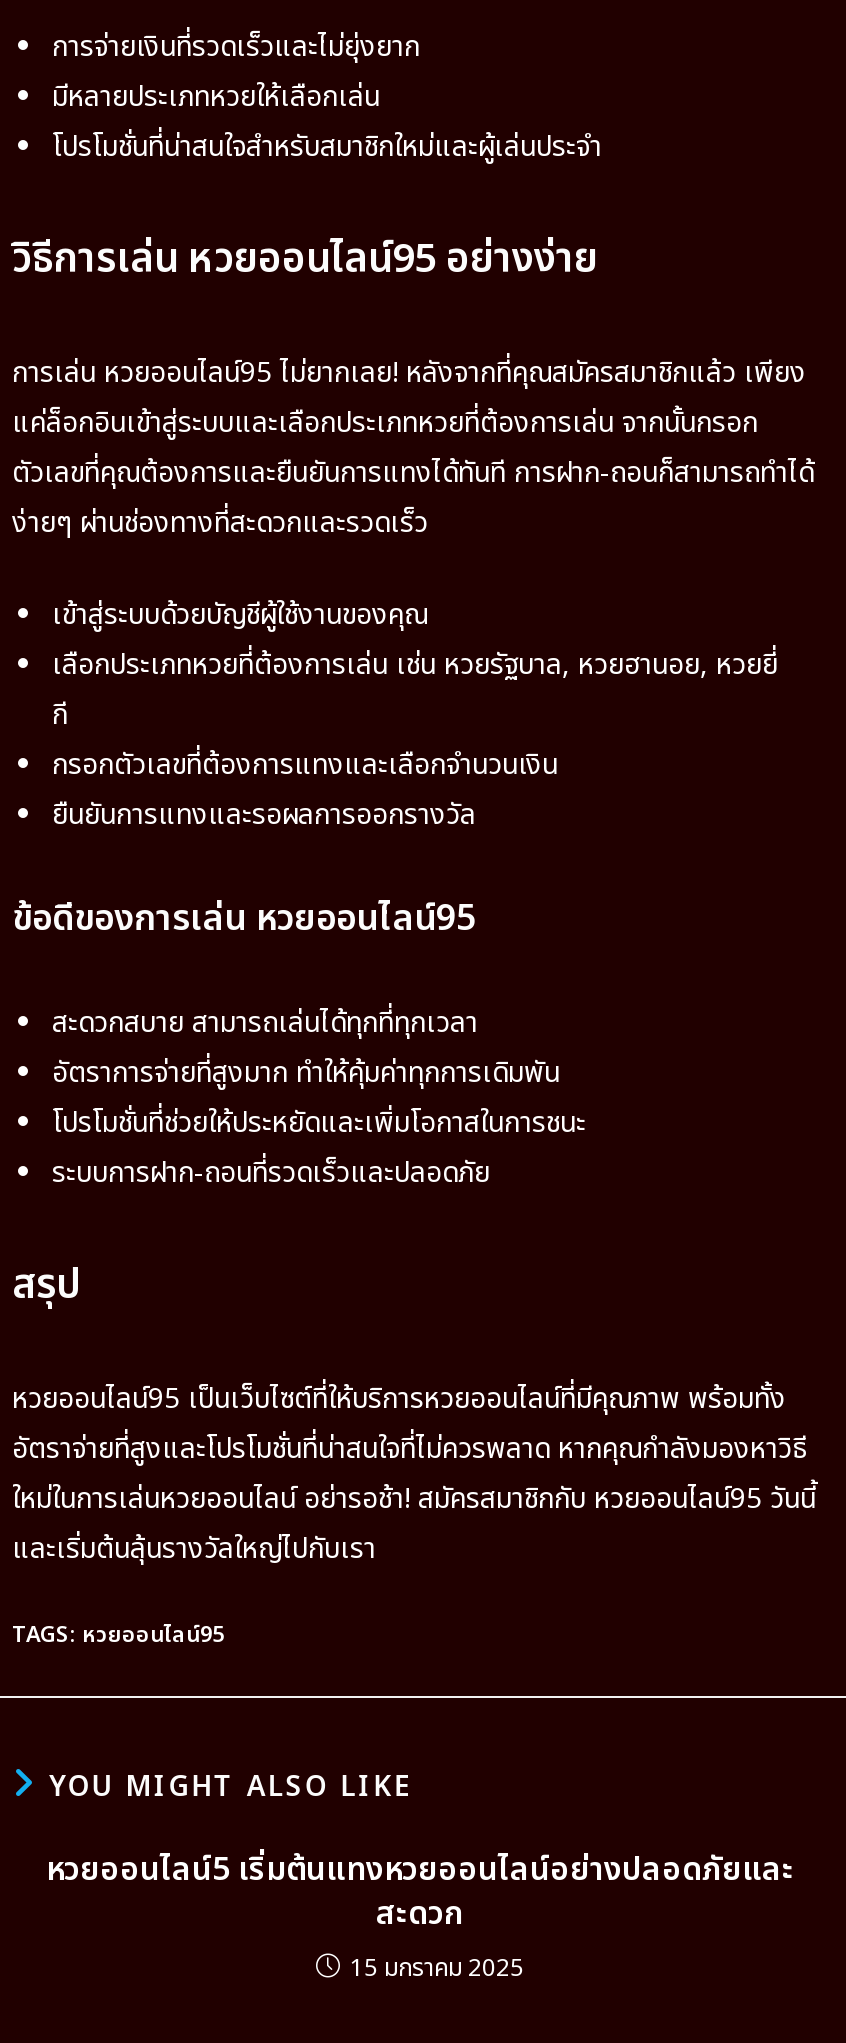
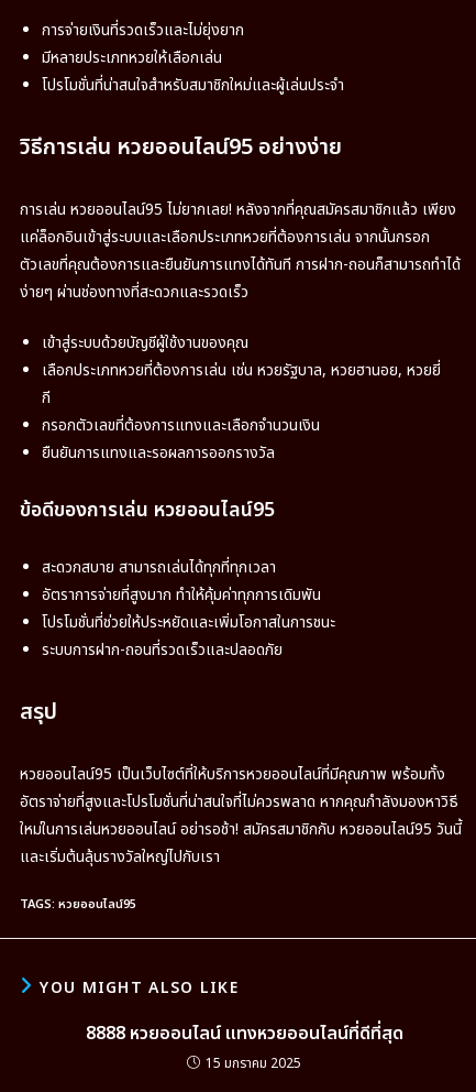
[46,1846,794,1938] หวยออนไลน์5 เริ่มต้นแทงหวยออนไลน์อย่างปลอดภัยและ | สะดวก -> [85,1020,403,1047] 8888 หวยออนไลน์ แทงหวยออนไลน์ที่ดีที่สุด

